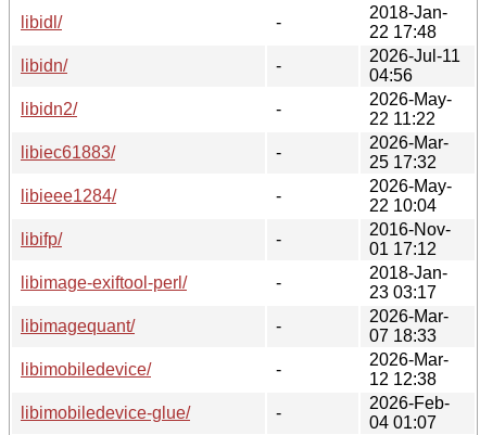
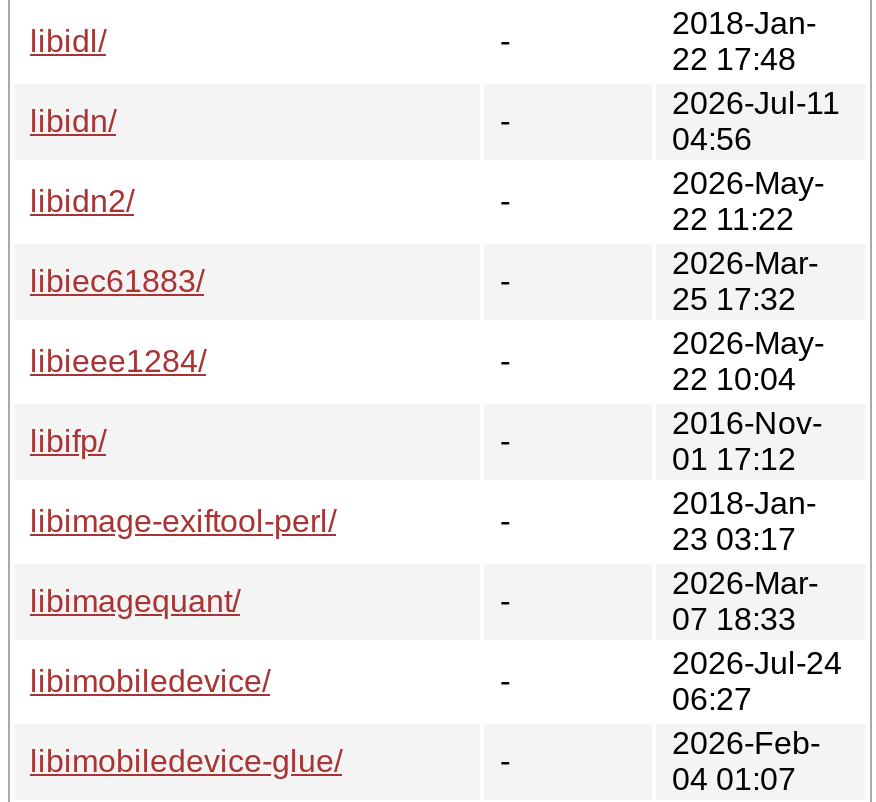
[369,350,449,388] 2026-Mar- | 12 12:38 -> [672,646,842,716] 2026-Jul-24 | 06:27

